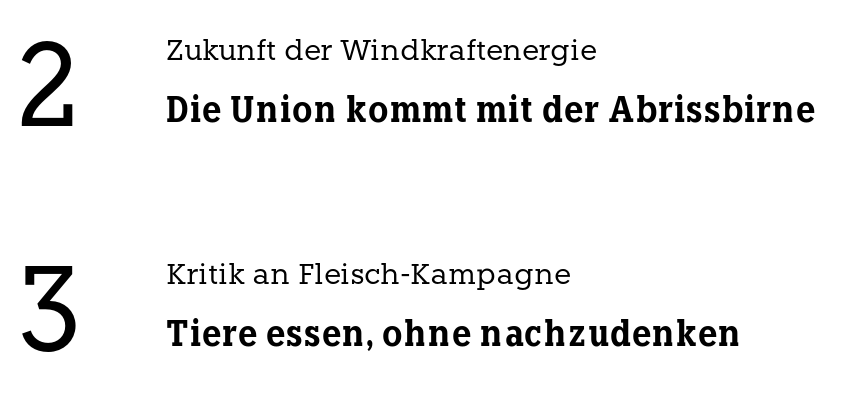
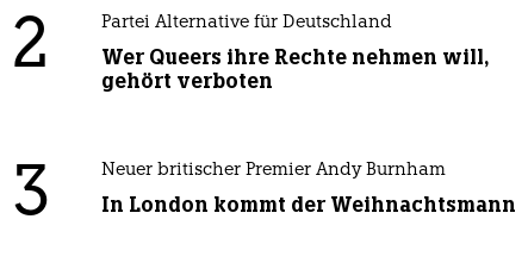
[166,39,596,69] Zukunft der Windkraftenergie -> [101,15,392,33] Partei Alternative für Deutschland
[166,89,816,133] Die Union kommt mit der Abrissbirne -> [101,45,488,95] Wer Queers ihre Rechte nehmen will, | gehört verboten
[166,263,570,293] Kritik an Fleisch-Kampagne -> [101,162,445,180] Neuer britischer Premier Andy Burnham
[166,313,742,357] Tiere essen, ohne nachzudenken -> [101,192,516,218] In London kommt der Weihnachtsmann

